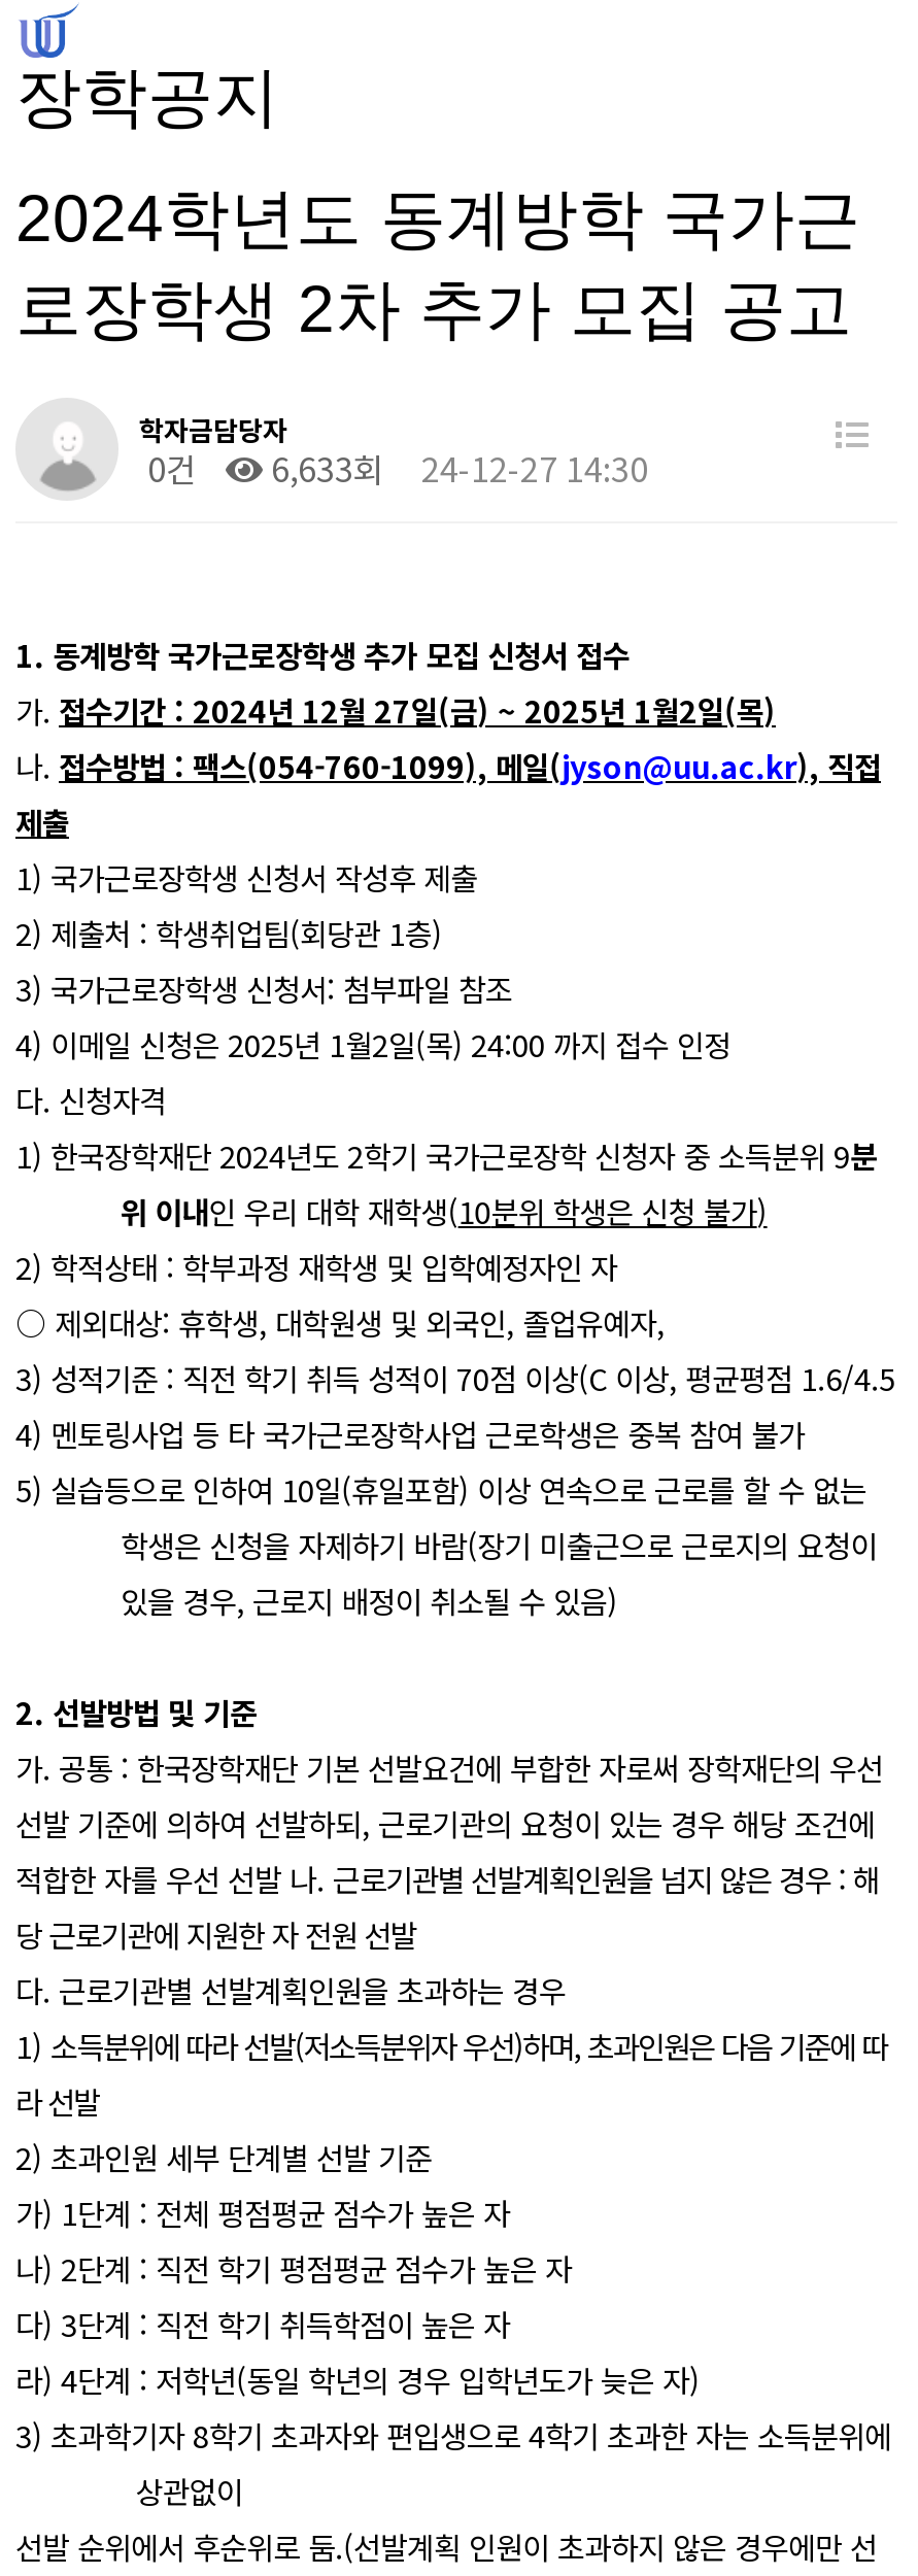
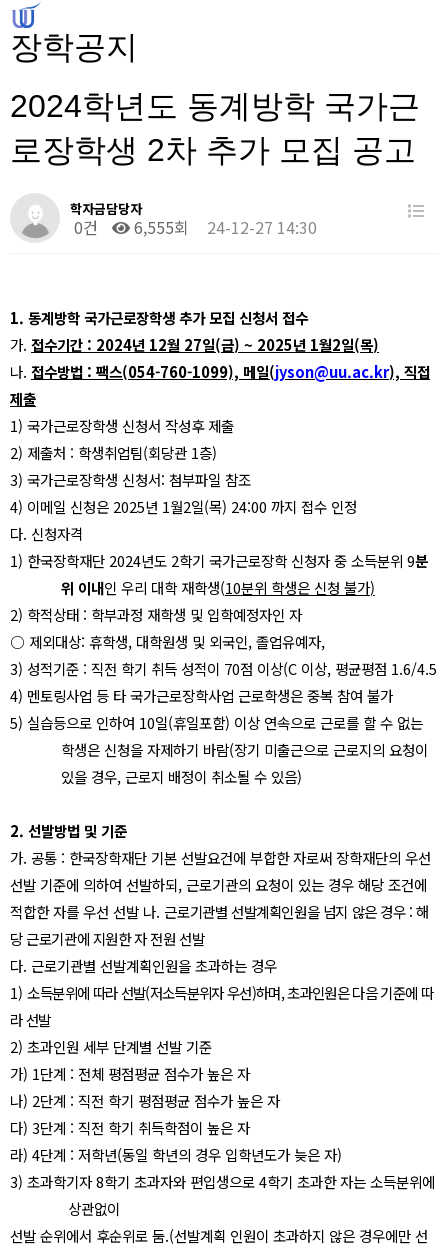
[139,443,648,493] 0건 6,633회 24-12-27 14:30 -> [70,215,317,239] 0건 6,555회 24-12-27 14:30

